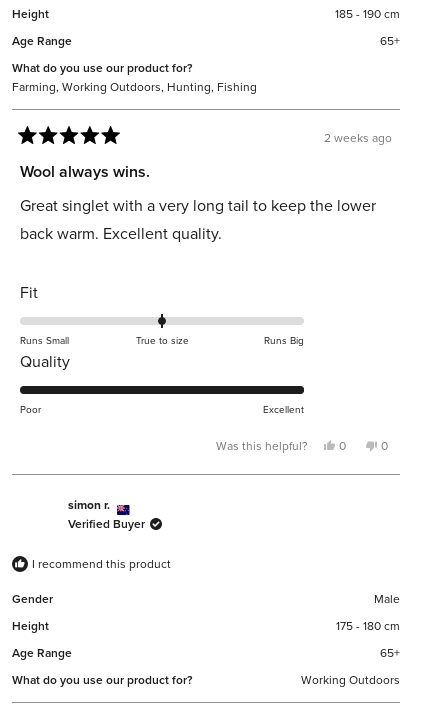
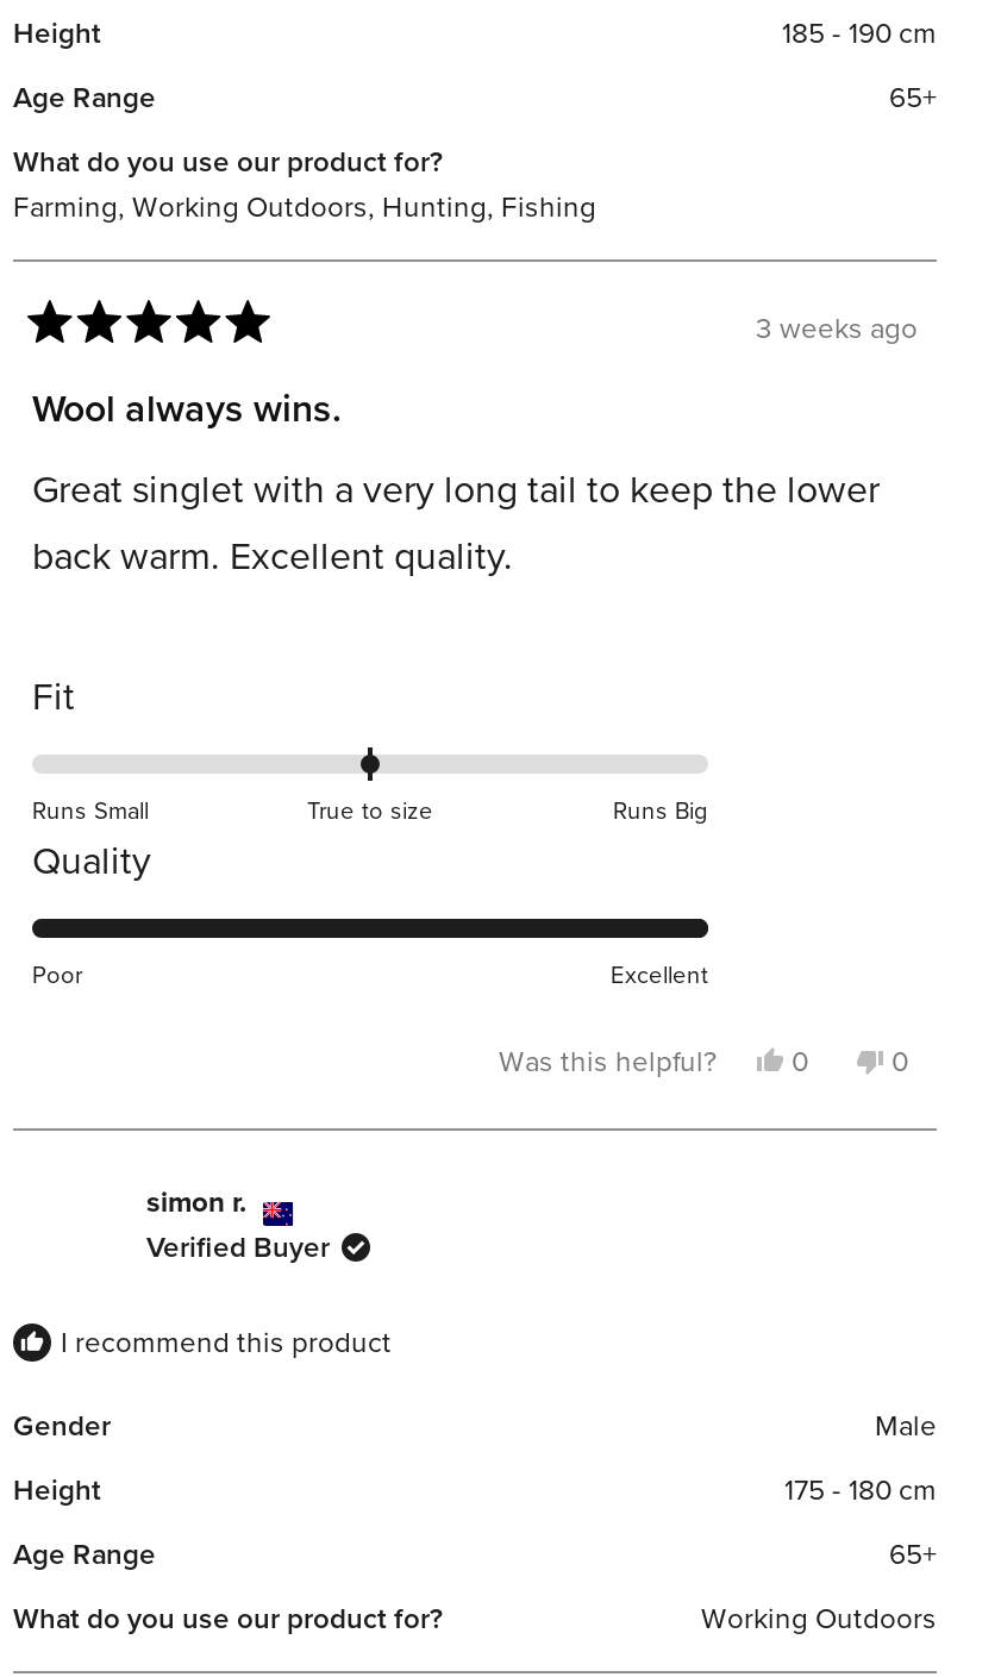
[324,129,392,147] 2 weeks ago -> [756,306,918,349] 3 weeks ago

